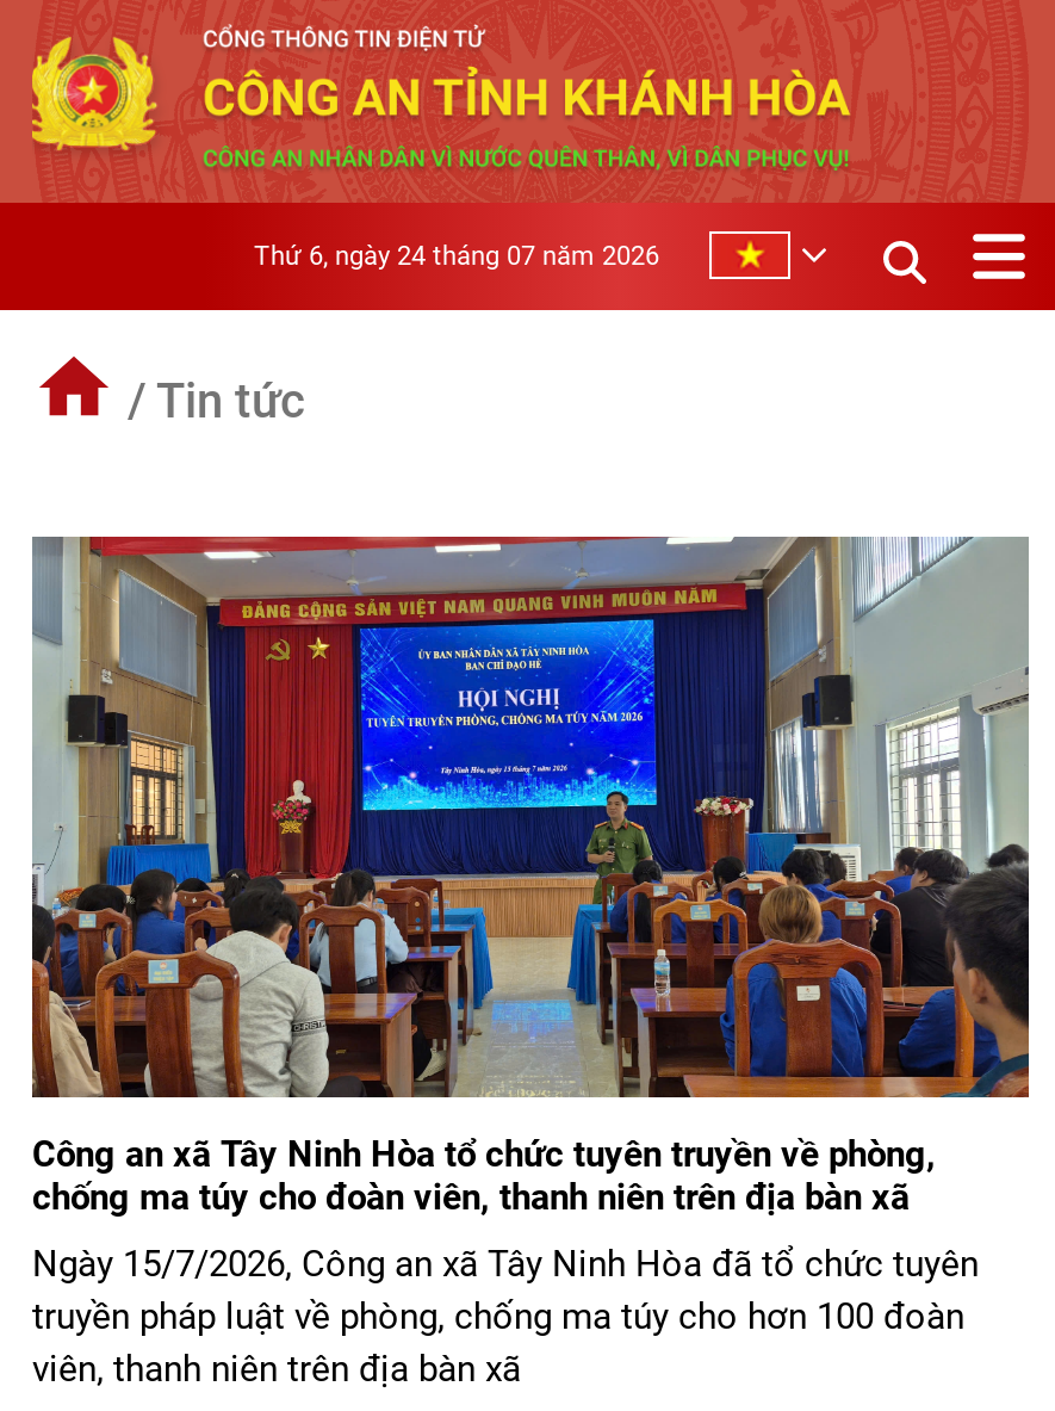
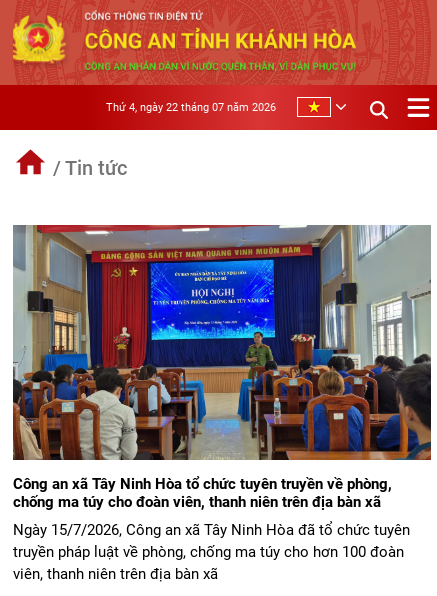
[254,240,659,271] Thứ 6, ngày 24 tháng 07 năm 2026 -> [106,100,276,113] Thứ 4, ngày 22 tháng 07 năm 2026

